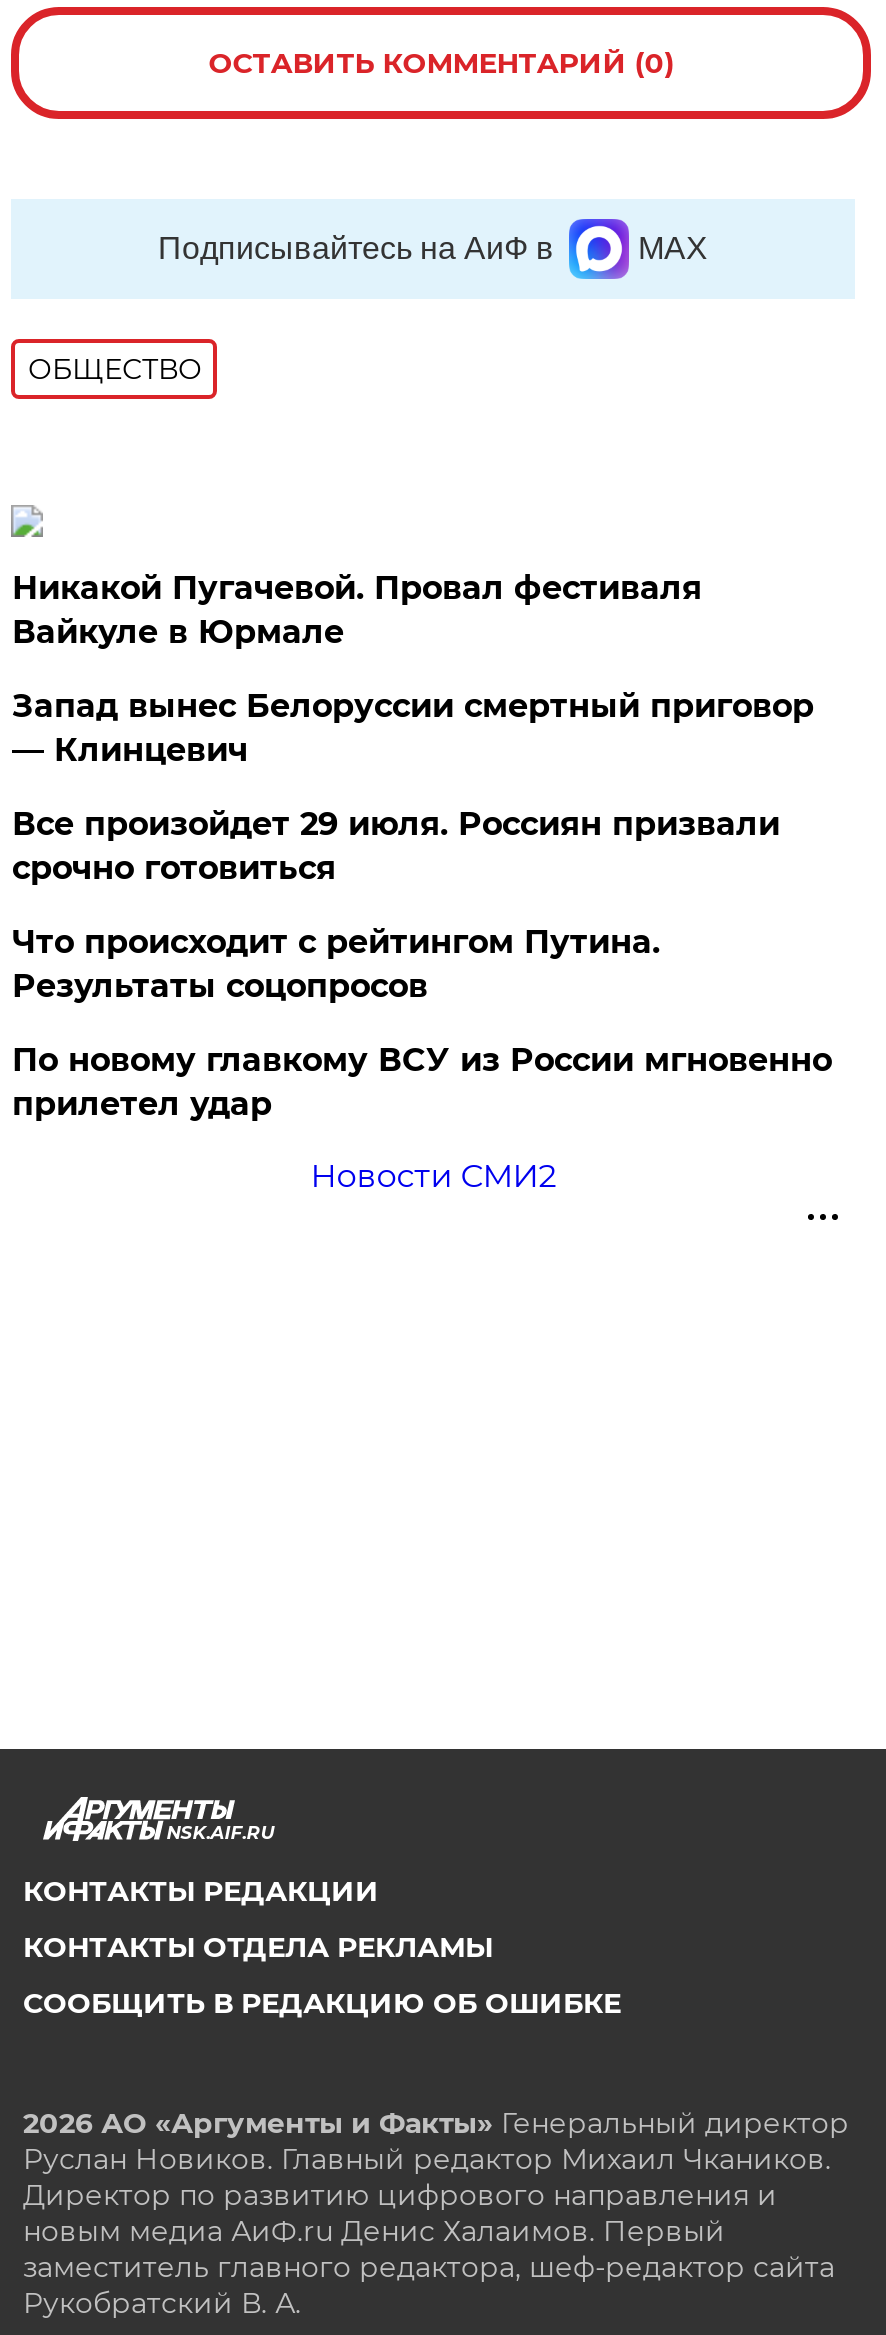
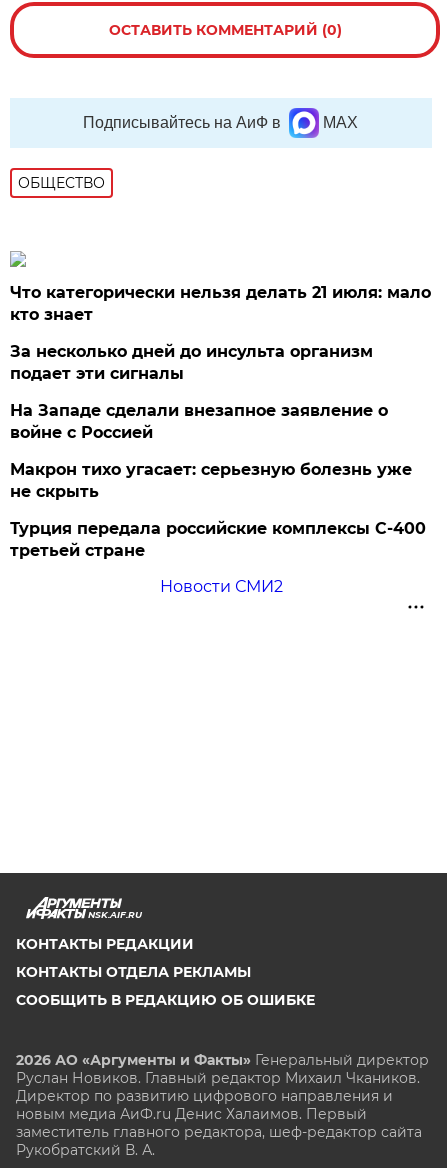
[12,569,702,651] Никакой Пугачевой. Провал фестиваля | Вайкуле в Юрмале -> [10,283,431,324] Что категорически нельзя делать 21 июля: мало | кто знает
[12,687,814,769] Запад вынес Белоруссии смертный приговор | — Клинцевич -> [10,342,373,383] За несколько дней до инсульта организм | подает эти сигналы
[12,805,780,887] Все произойдет 29 июля. Россиян призвали | срочно готовиться -> [10,401,388,442] На Западе сделали внезапное заявление о | войне с Россией
[12,923,660,1005] Что происходит с рейтингом Путина. | Результаты соцопросов -> [10,460,412,501] Макрон тихо угасает: серьезную болезнь уже | не скрыть
[12,1041,832,1123] По новому главкому ВСУ из России мгновенно | прилетел удар -> [10,519,426,560] Турция передала российские комплексы С-400 | третьей стране

